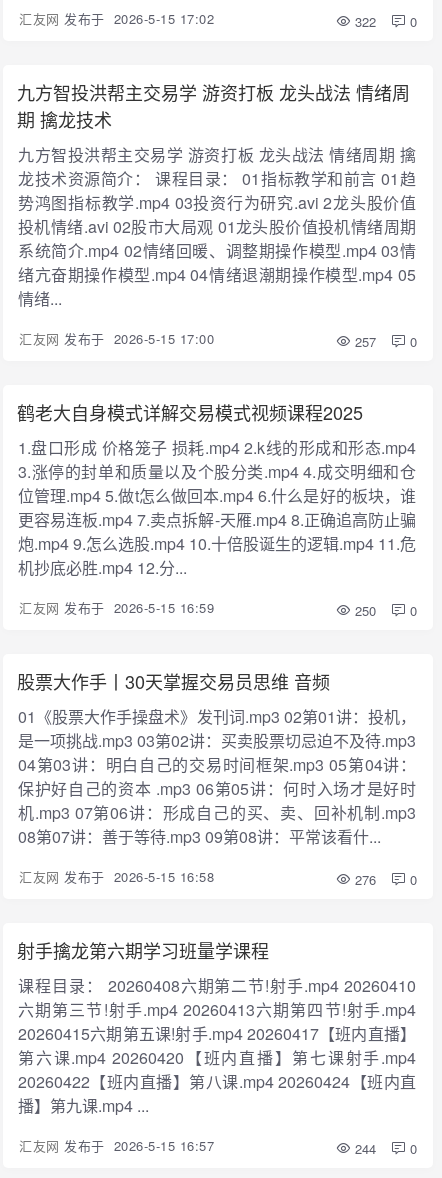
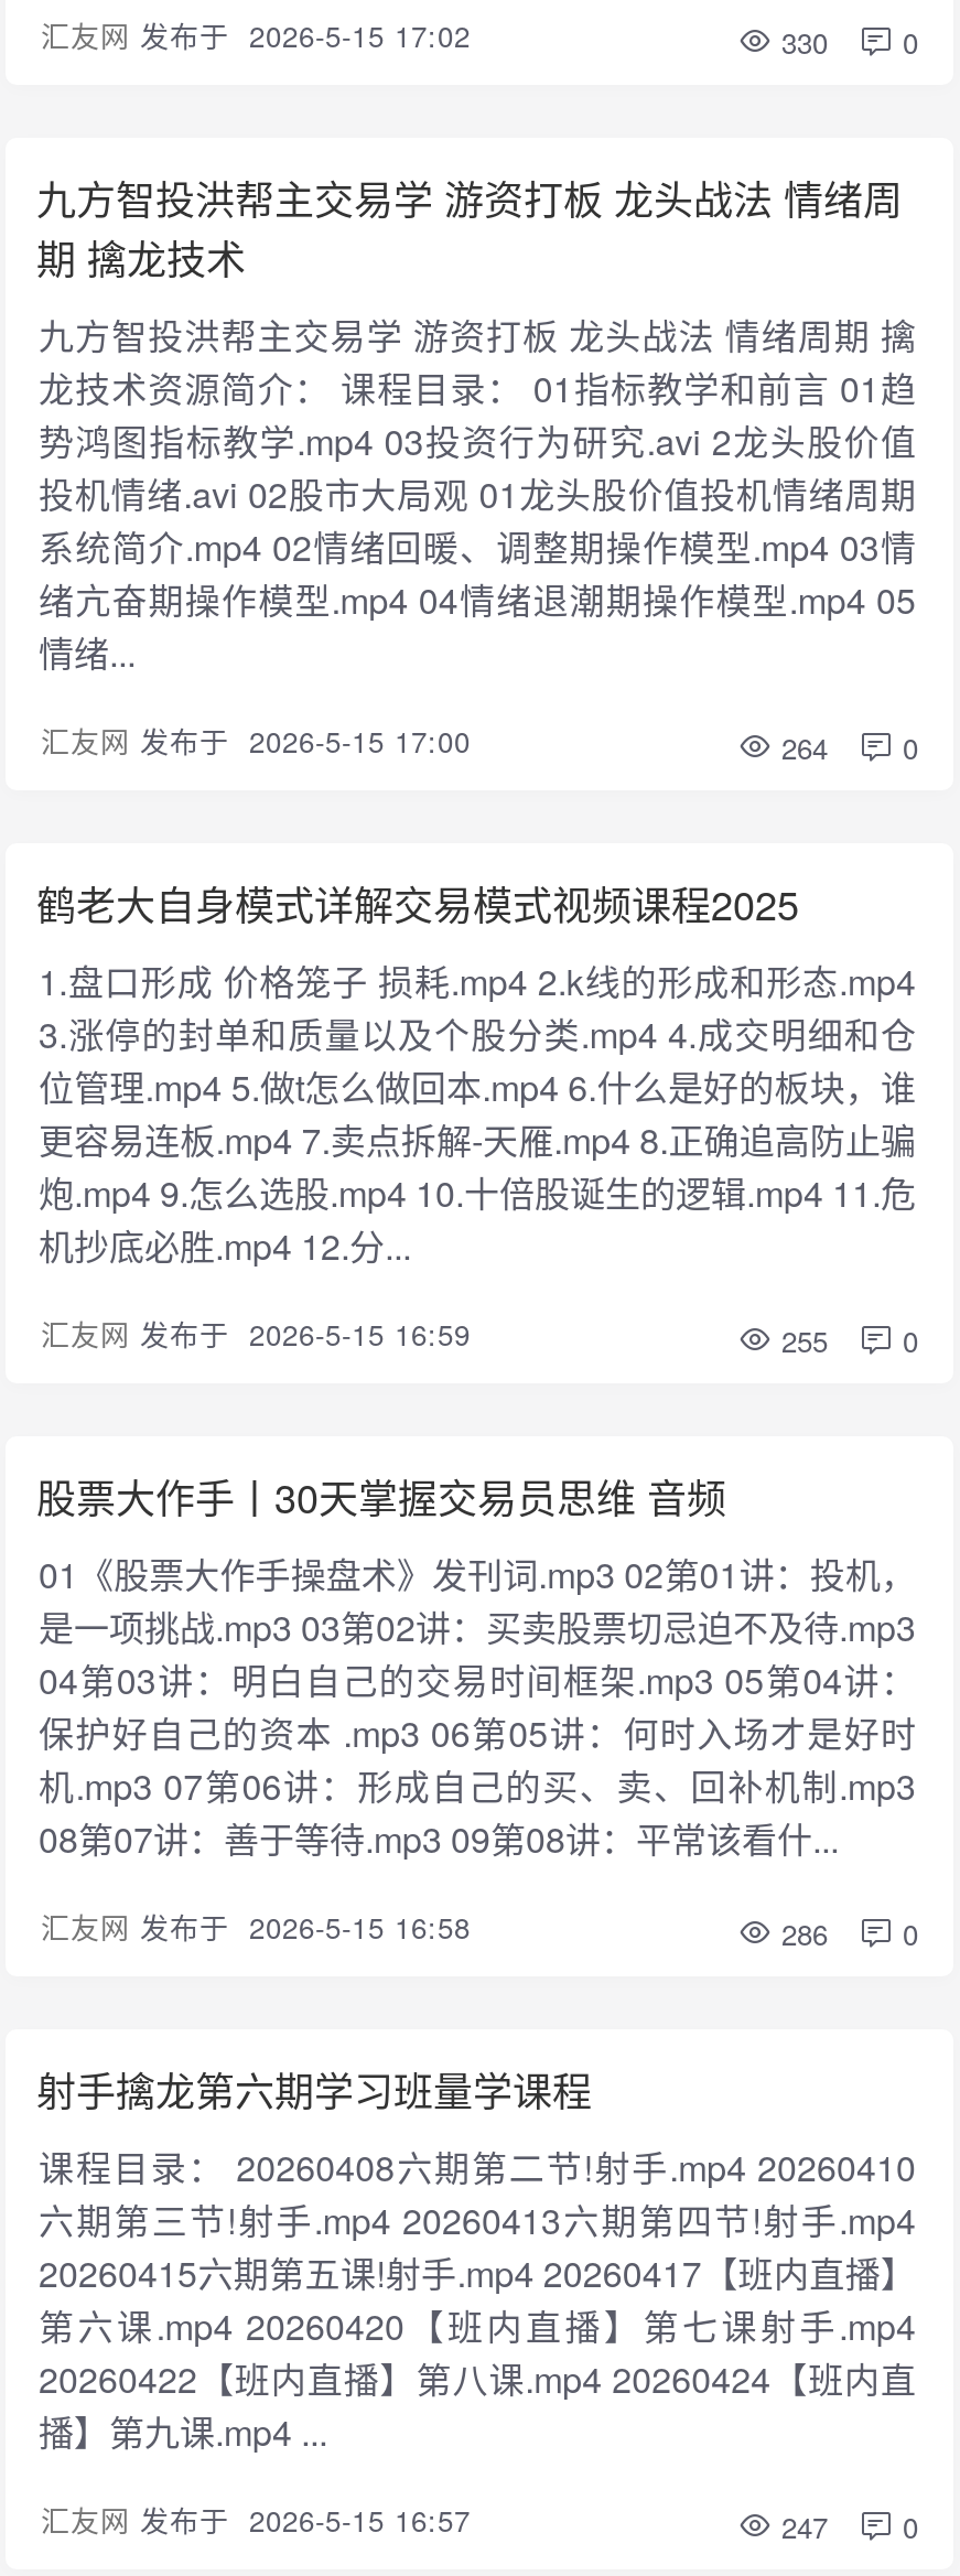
[351,12,376,31] 322 -> [773,20,828,62] 330
[351,332,376,351] 257 -> [773,726,828,767] 264
[351,601,376,620] 250 -> [773,1319,828,1360] 255
[351,870,376,889] 276 -> [773,1912,828,1953] 286
[351,1139,376,1158] 244 -> [773,2505,828,2546] 247

